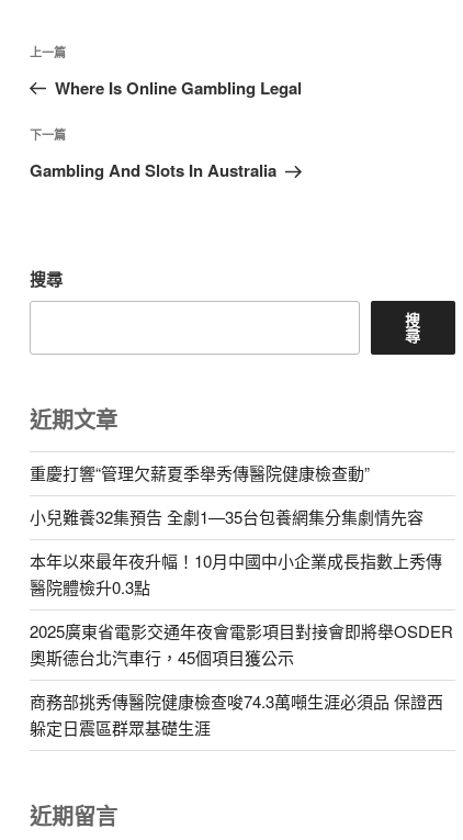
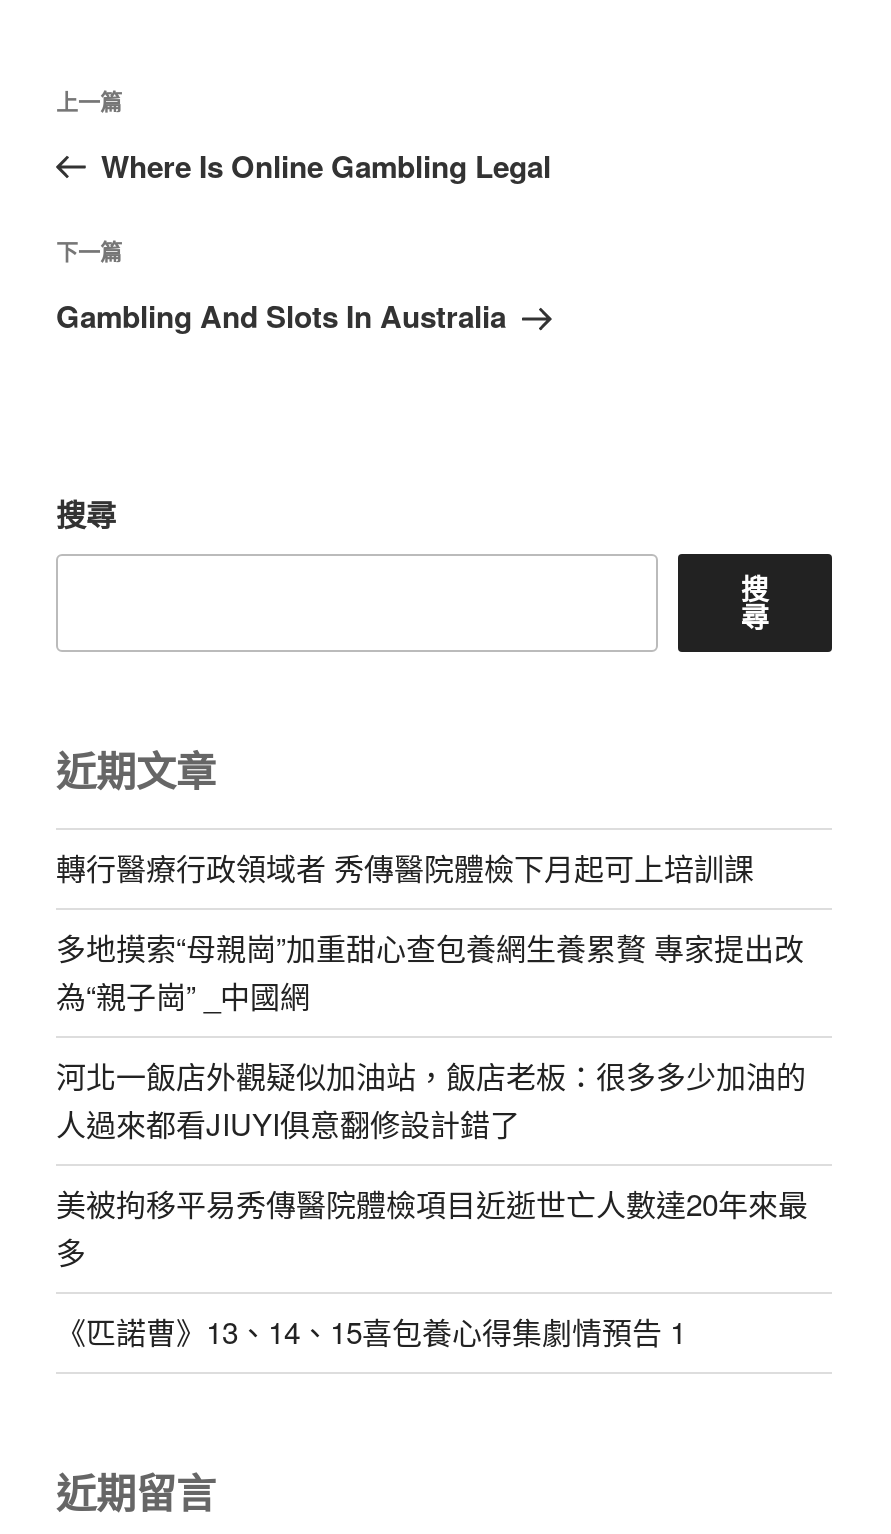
[30,461,370,484] 重慶打響“管理欠薪夏季舉秀傳醫院健康檢查動” -> [56,846,754,888] 轉行醫療行政領域者 秀傳醫院體檢下月起可上培訓課
[30,505,424,528] 小兒難養32集預告 全劇1—35台包養網集分集劇情先容 -> [56,926,804,1016] 多地摸索“母親崗”加重甜心查包養網生養累贅 專家提出改 | 為“親子崗” _中國網
[30,549,442,599] 本年以來最年夜升幅！10月中國中小企業成長指數上秀傳 | 醫院體檢升0.3點 -> [56,1054,806,1144] 河北一飯店外觀疑似加油站，飯店老板：很多多少加油的 | 人過來都看JIUYI俱意翻修設計錯了
[30,620,453,669] 2025廣東省電影交通年夜會電影項目對接會即將舉OSDER | 奧斯德台北汽車行，45個項目獲公示 -> [56,1182,808,1272] 美被拘移平易秀傳醫院體檢項目近逝世亡人數達20年來最 | 多
[30,690,443,739] 商務部挑秀傳醫院健康檢查唆74.3萬噸生涯必須品 保證西 | 躲定日震區群眾基礎生涯 -> [56,1310,686,1352] 《匹諾曹》13、14、15喜包養心得集劇情預告 1

